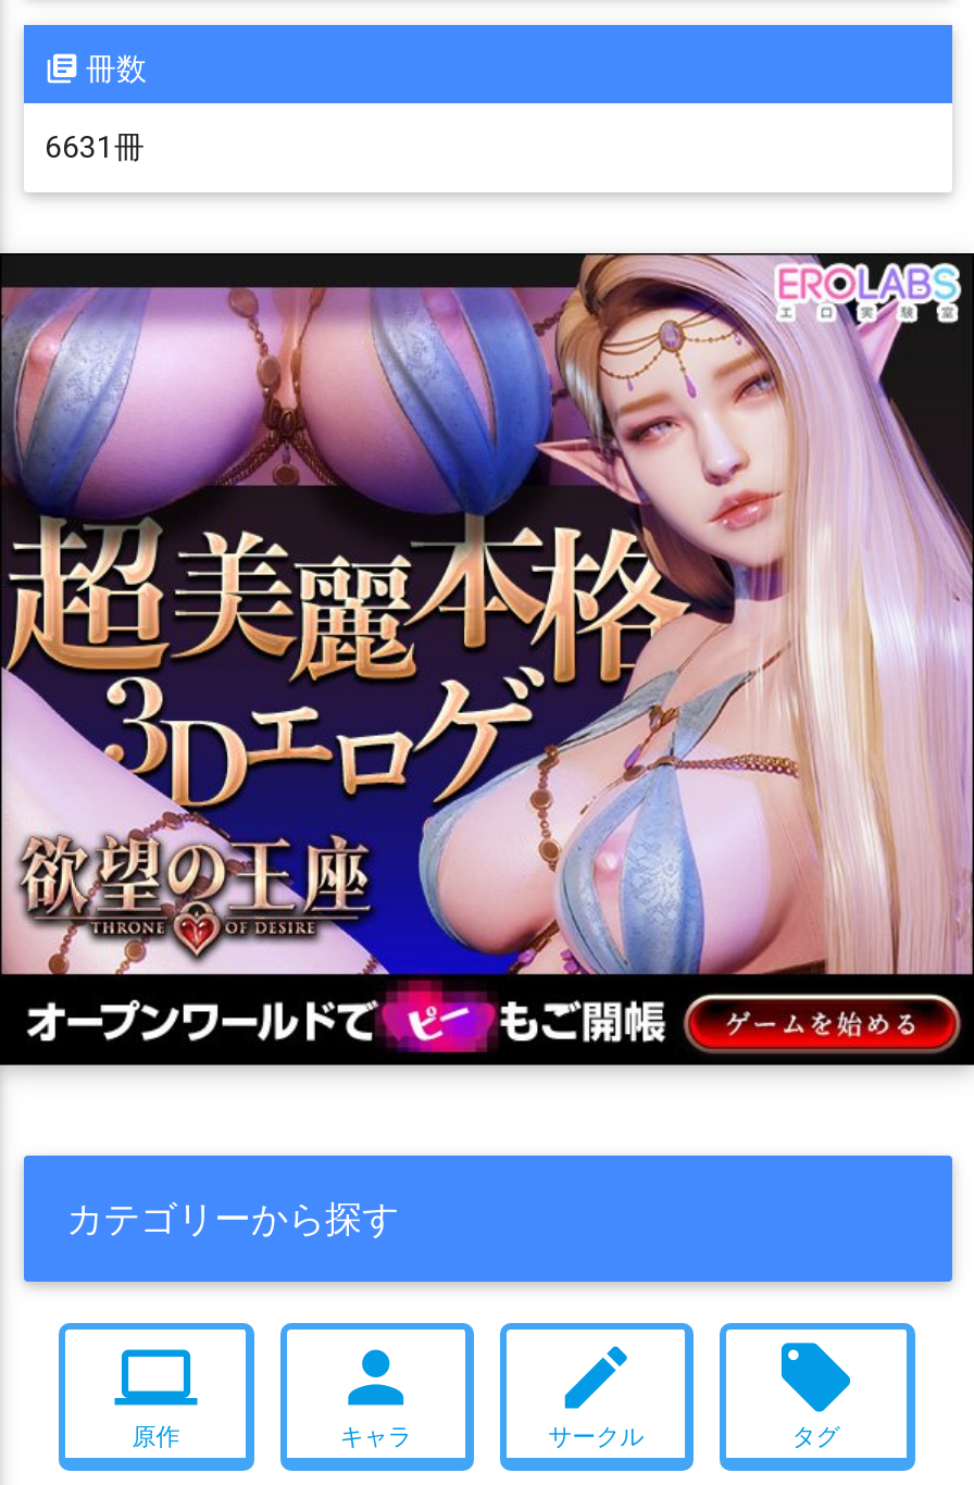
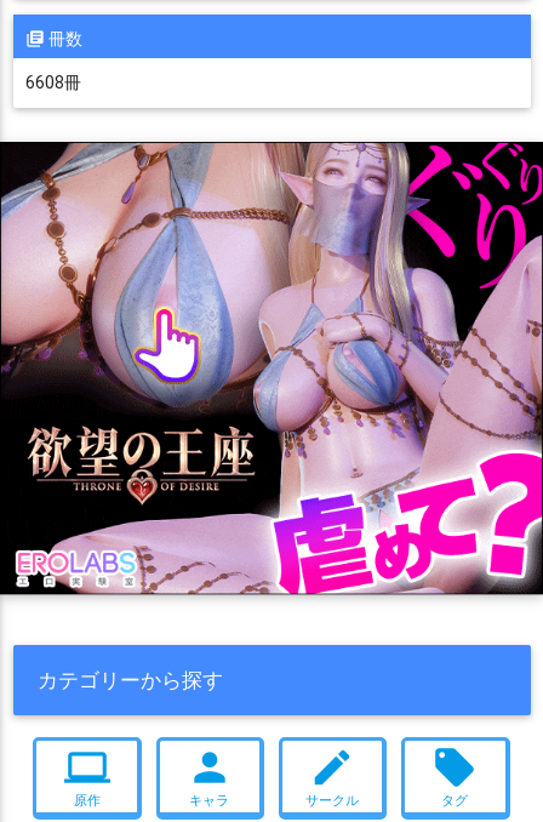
[45,127,145,167] 6631冊 -> [25,71,81,93] 6608冊
[7,250,967,1068] [image] -> [4,141,539,595] [image]

